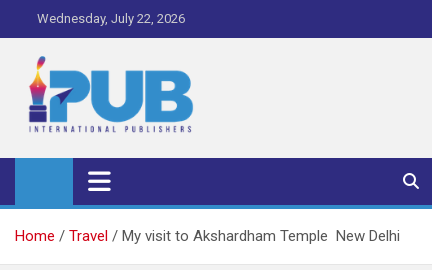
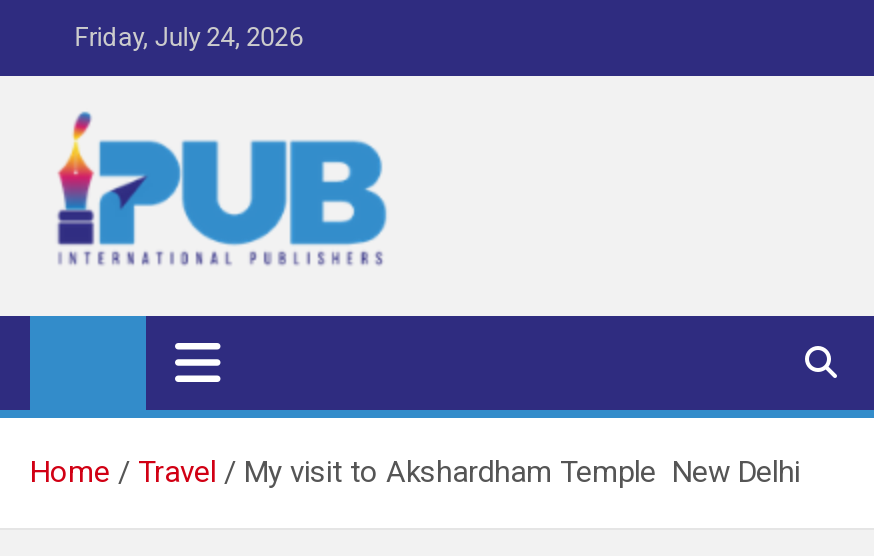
[31,11,185,26] Wednesday, July 22, 2026 -> [62,22,302,52] Friday, July 24, 2026

